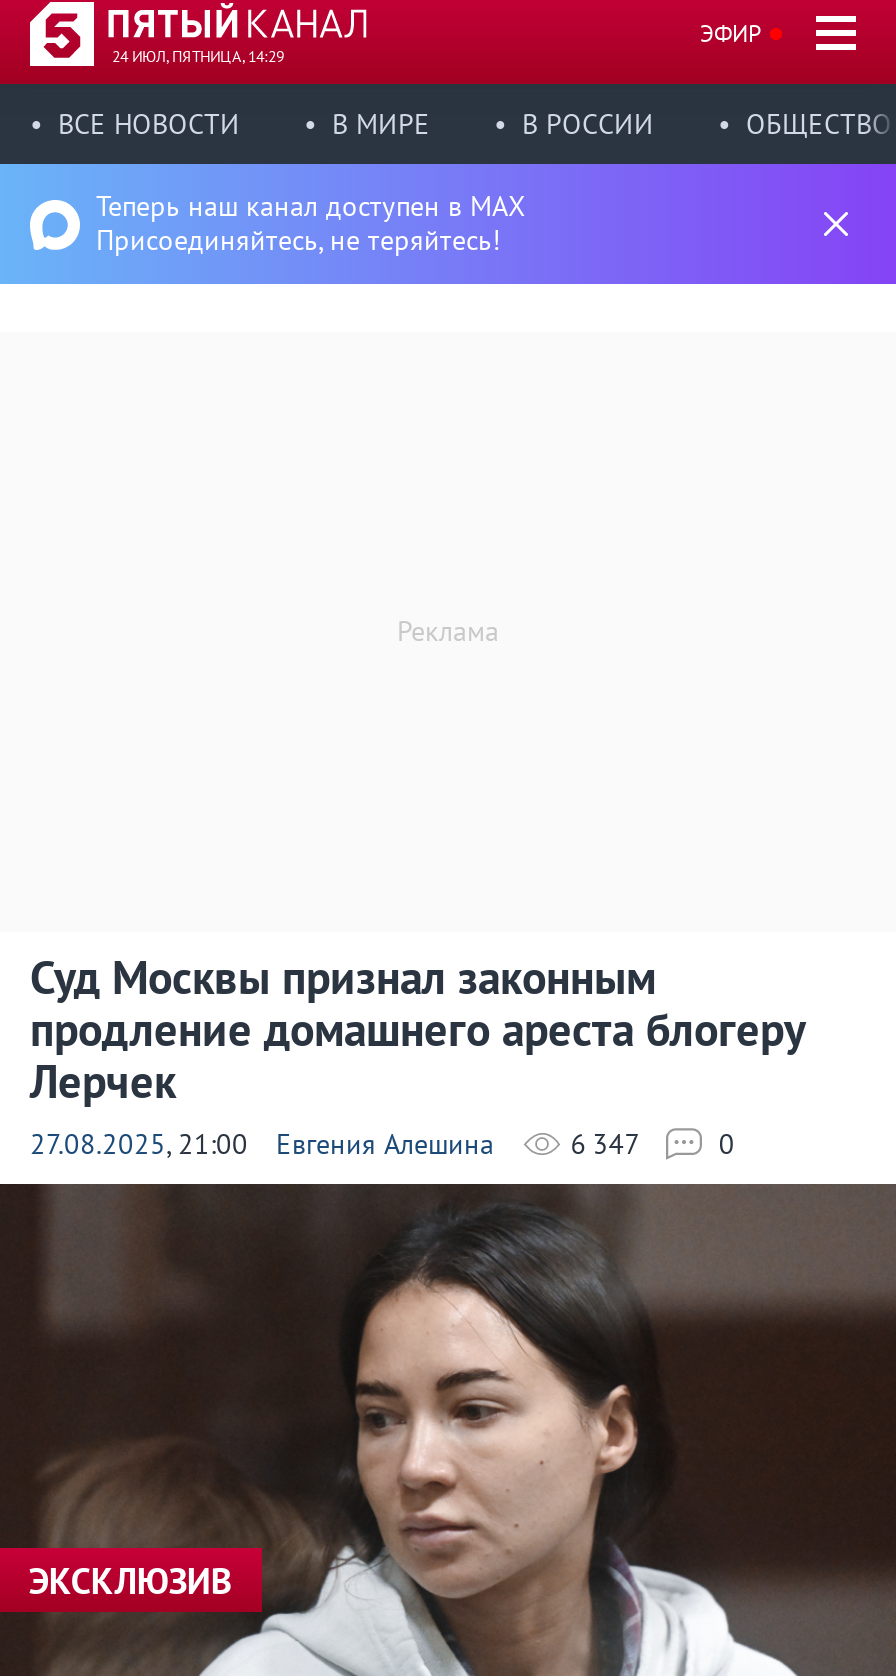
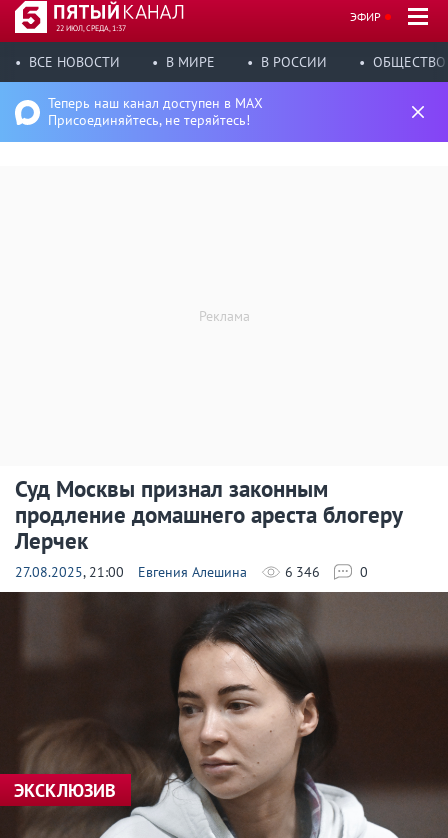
[112,46,284,66] 24 ИЮЛ, ПЯТНИЦА, 14:29 -> [56,23,126,33] 22 ИЮЛ, СРЕДА, 1:37
[570,1126,638,1162] 6 347 -> [285,563,320,581] 6 346

